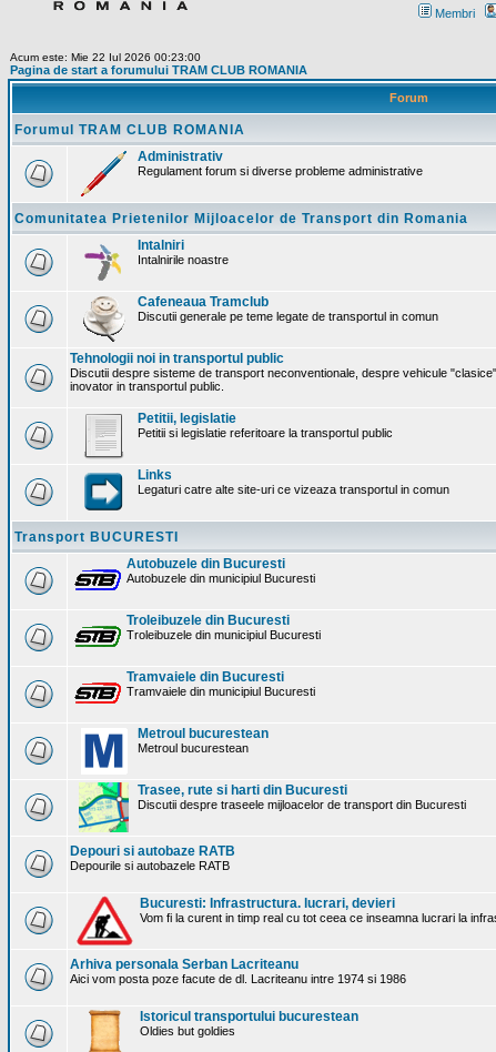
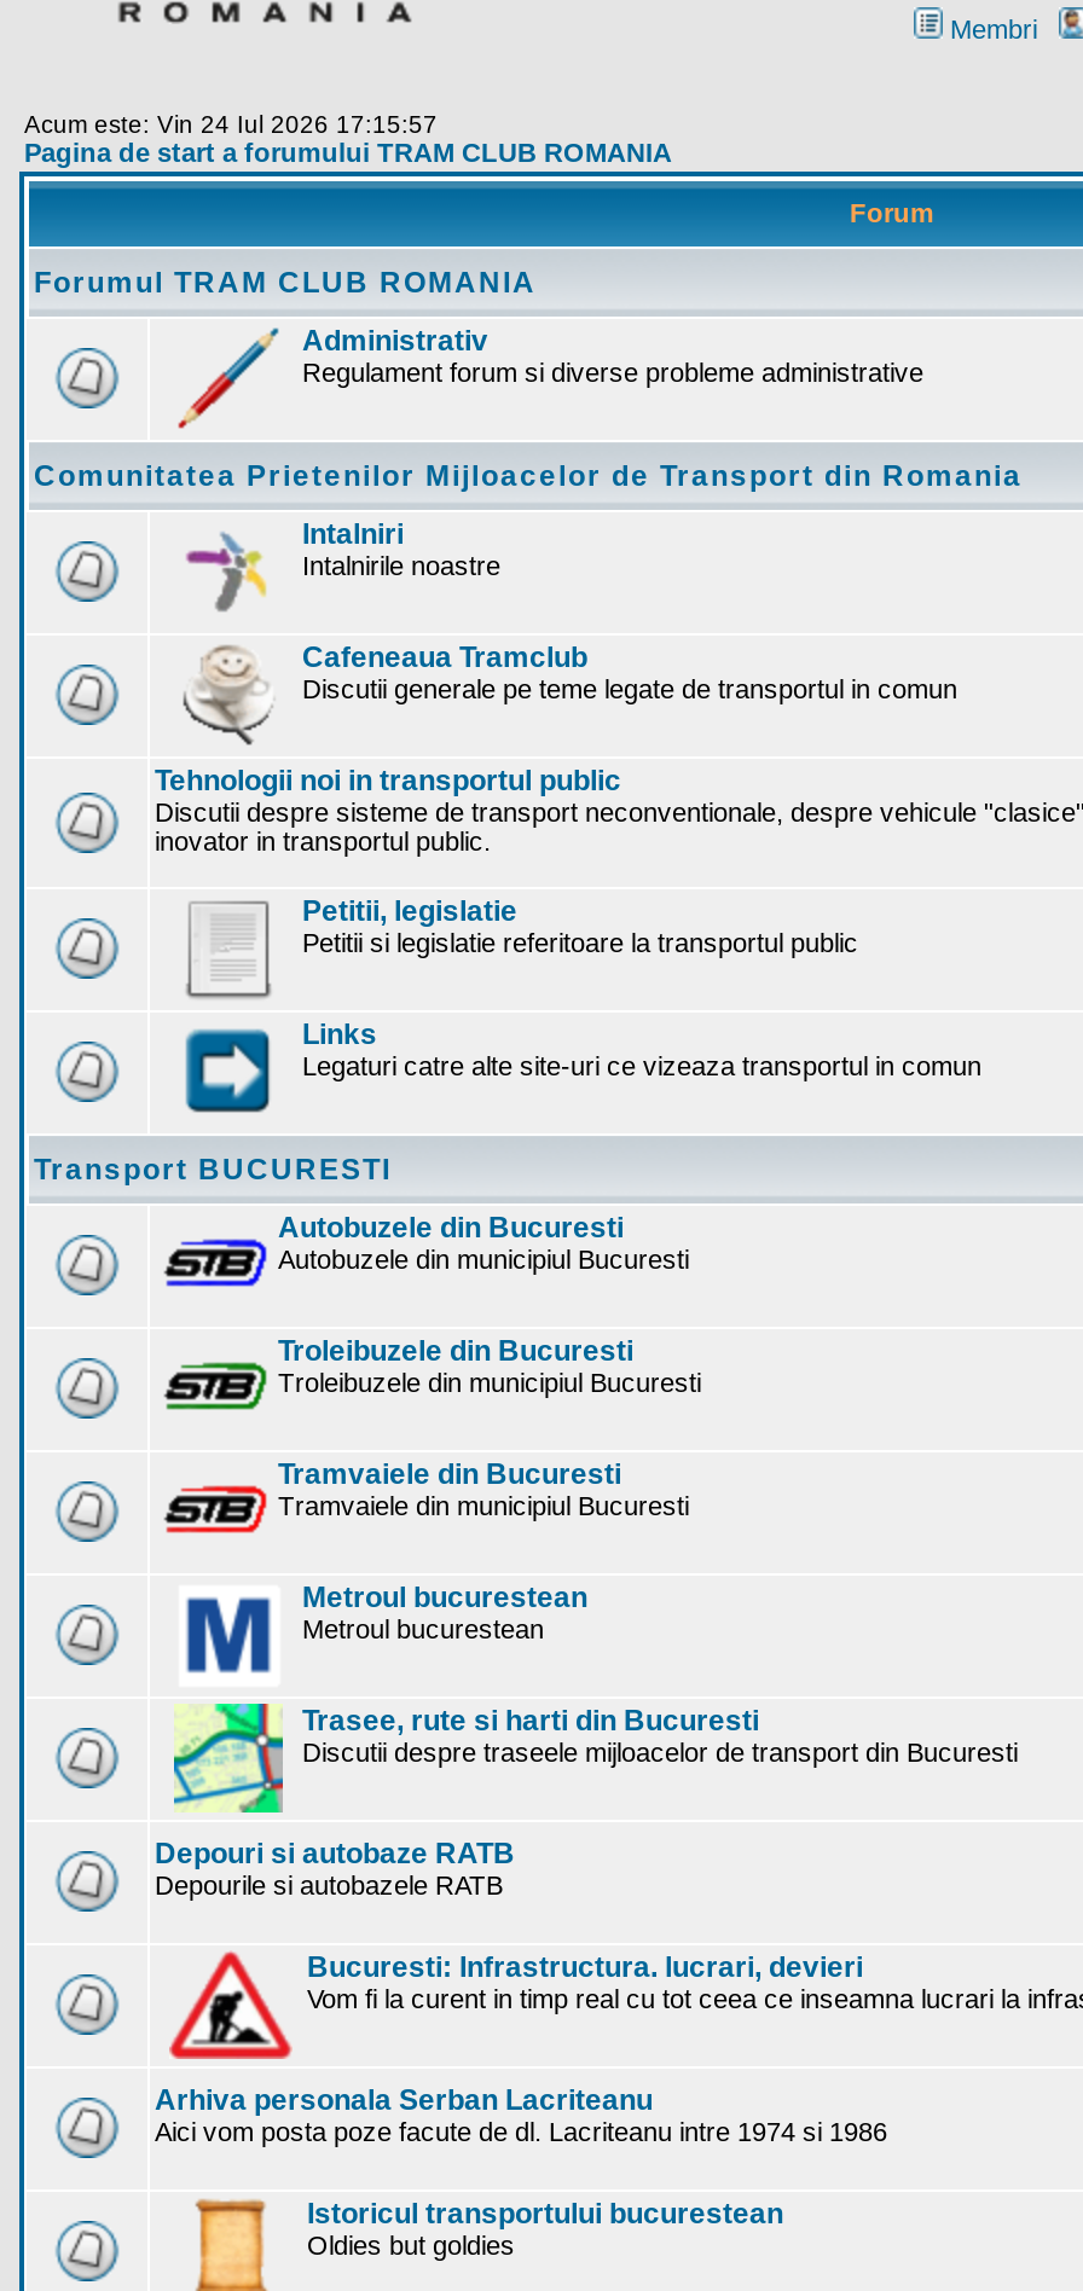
[10,51,201,63] Acum este: Mie 22 Iul 2026 00:23:00 -> [24,111,438,138] Acum este: Vin 24 Iul 2026 17:15:57

